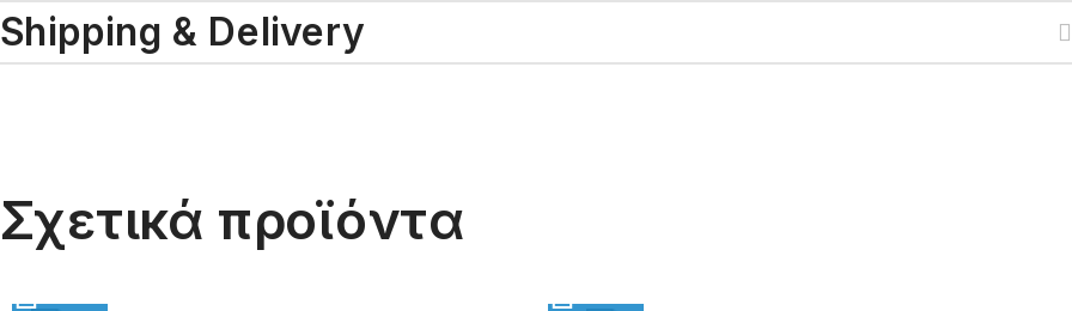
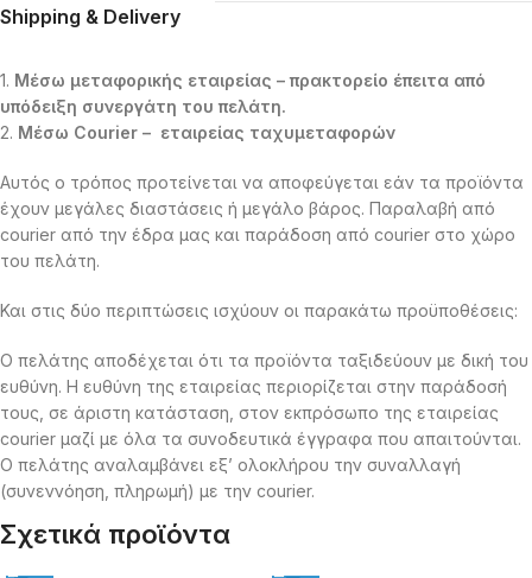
none -> [0,69,528,500] 1. Μέσω μεταφορικής εταιρείας – πρακτορείο έπειτα από | υπόδειξη συνεργάτη του πελάτη. | 2. Μέσω Courier – εταιρείας ταχυμεταφορών | Aυτός ο τρόπος προτείνεται να αποφεύγεται εάν τα προϊόντα | έχουν μεγάλες διαστάσεις ή μεγάλο βάρος. Παραλαβή από | courier από την έδρα μας και παράδοση από courier στο χώρο | του πελάτη. | Και στις δύο περιπτώσεις ισχύουν οι παρακάτω προϋποθέσεις: | Ο πελάτης αποδέχεται ότι τα προϊόντα ταξιδεύουν με δική του | ευθύνη. Η ευθύνη της εταιρείας περιορίζεται στην παράδοσή | τους, σε άριστη κατάσταση, στον εκπρόσωπο της εταιρείας | courier μαζί με όλα τα συνοδευτικά έγγραφα που απαιτούνται. | Ο πελάτης αναλαμβάνει εξ’ ολοκλήρου την συναλλαγή | (συνεννόηση, πληρωμή) με την courier.

